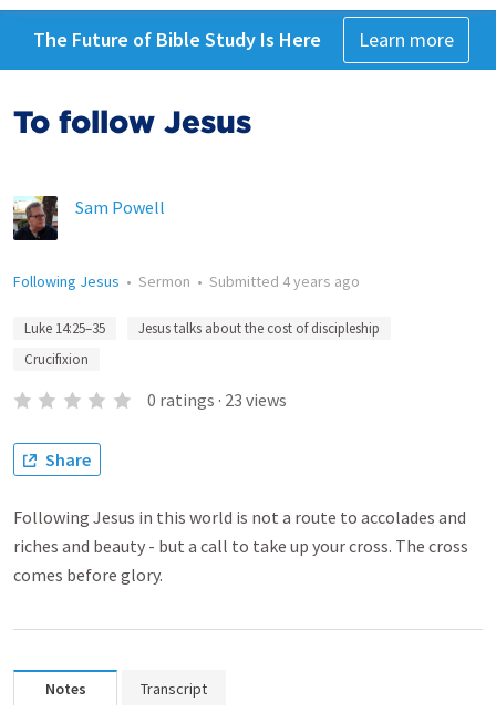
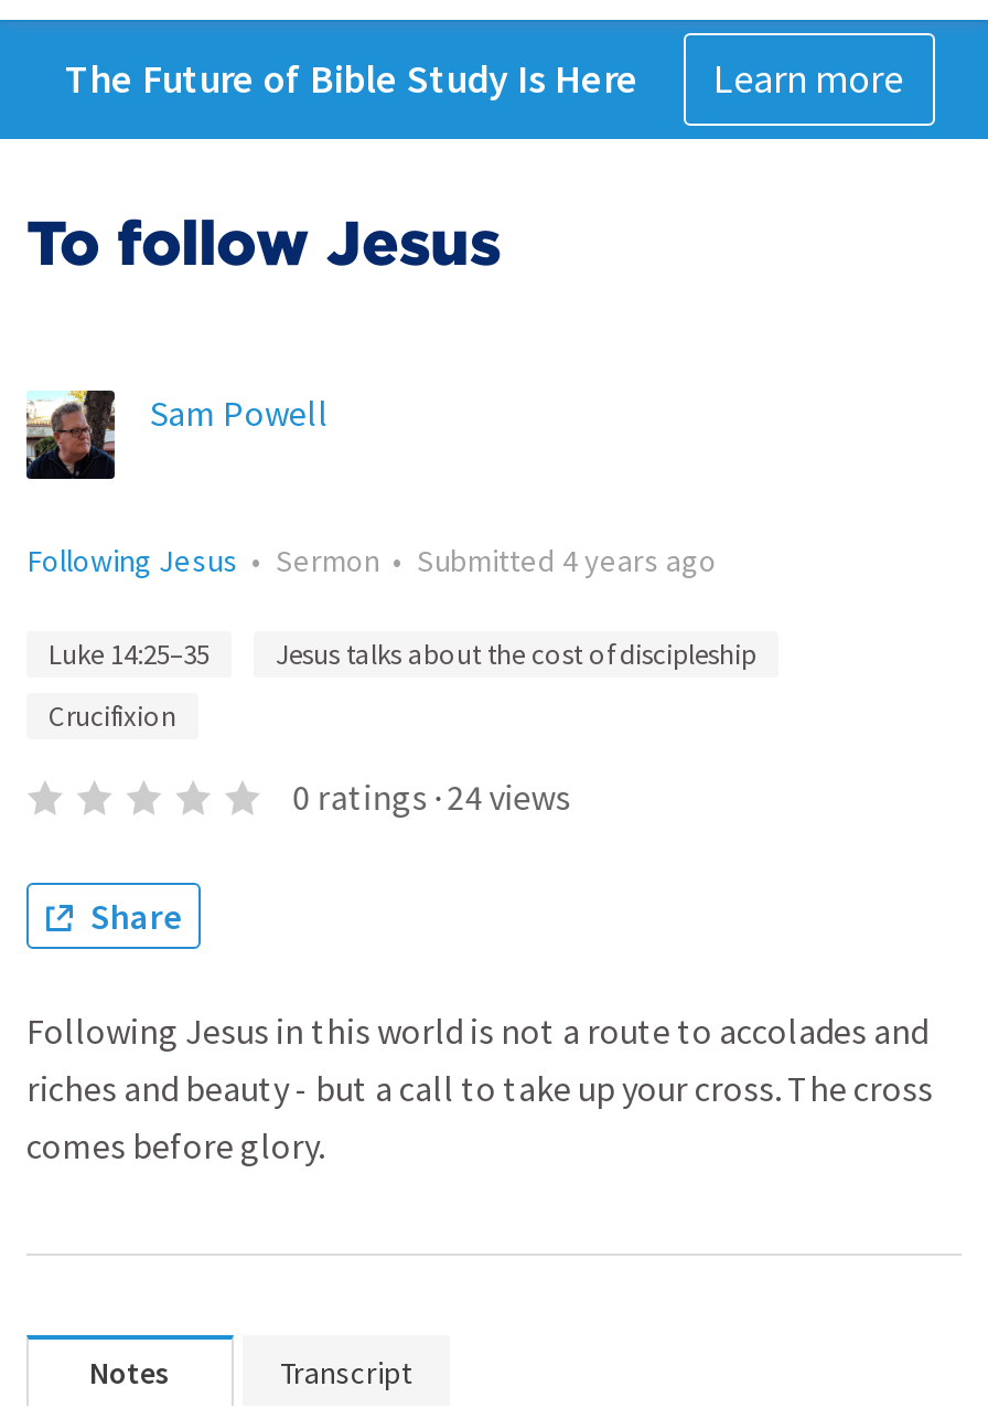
[147,389,286,411] 0 ratings · 23 views -> [293,775,571,819] 0 ratings · 24 views

